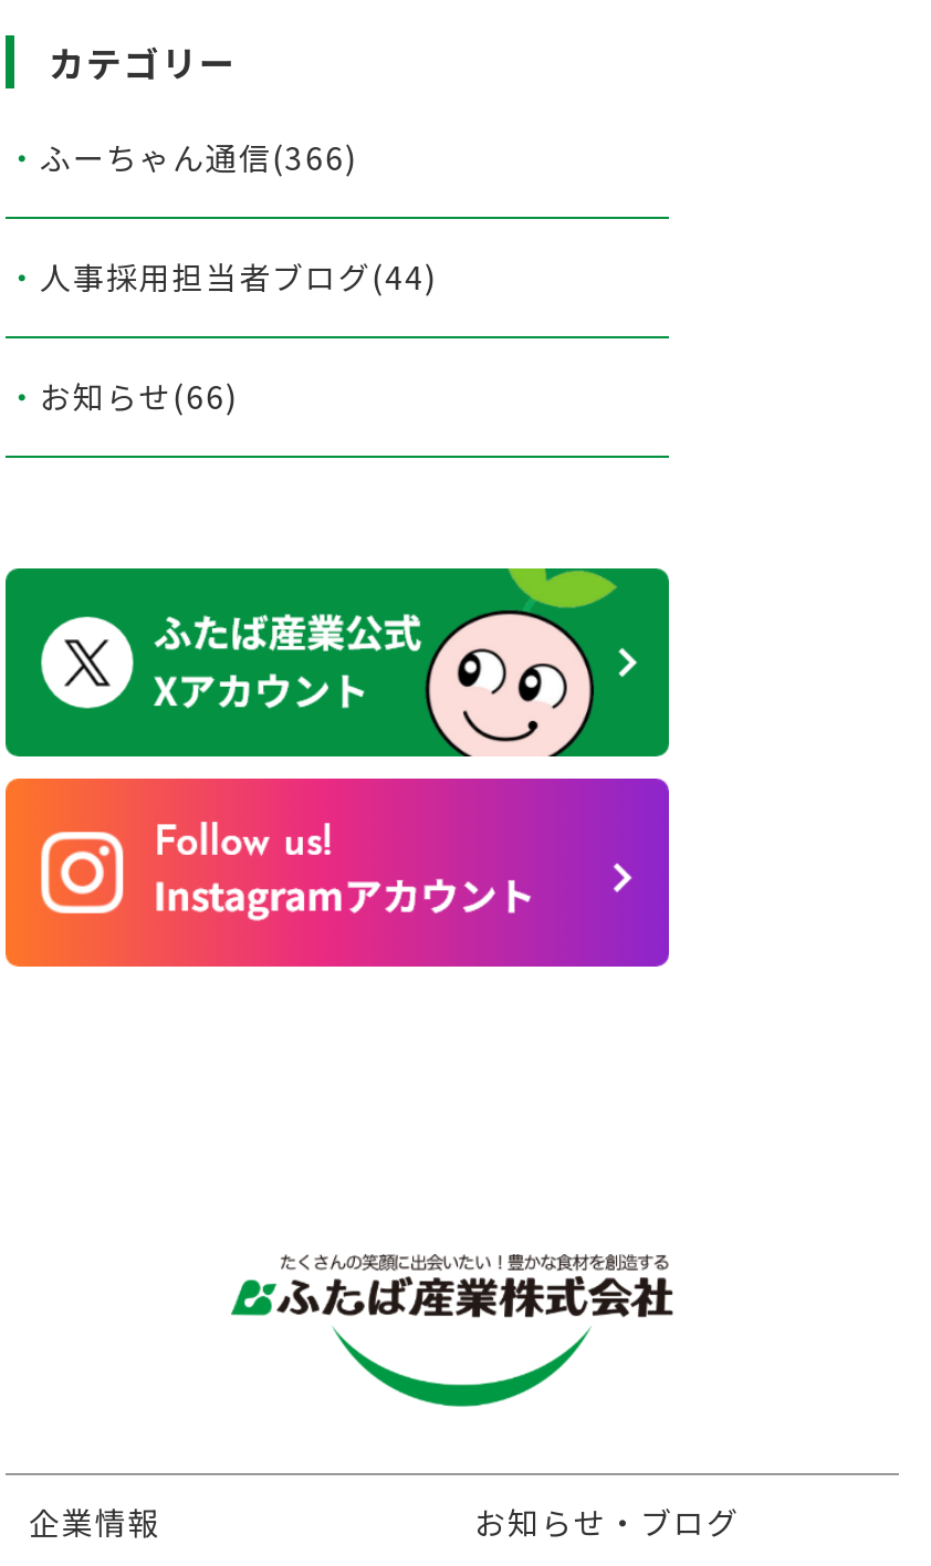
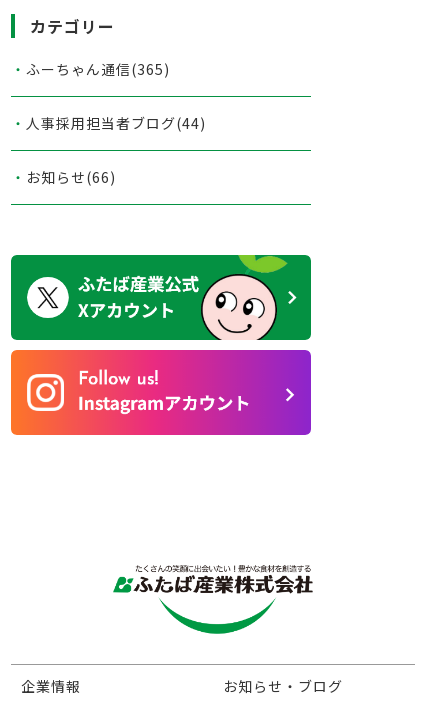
[40,134,358,178] ふーちゃん通信(366) -> [26,59,170,79] ふーちゃん通信(365)

